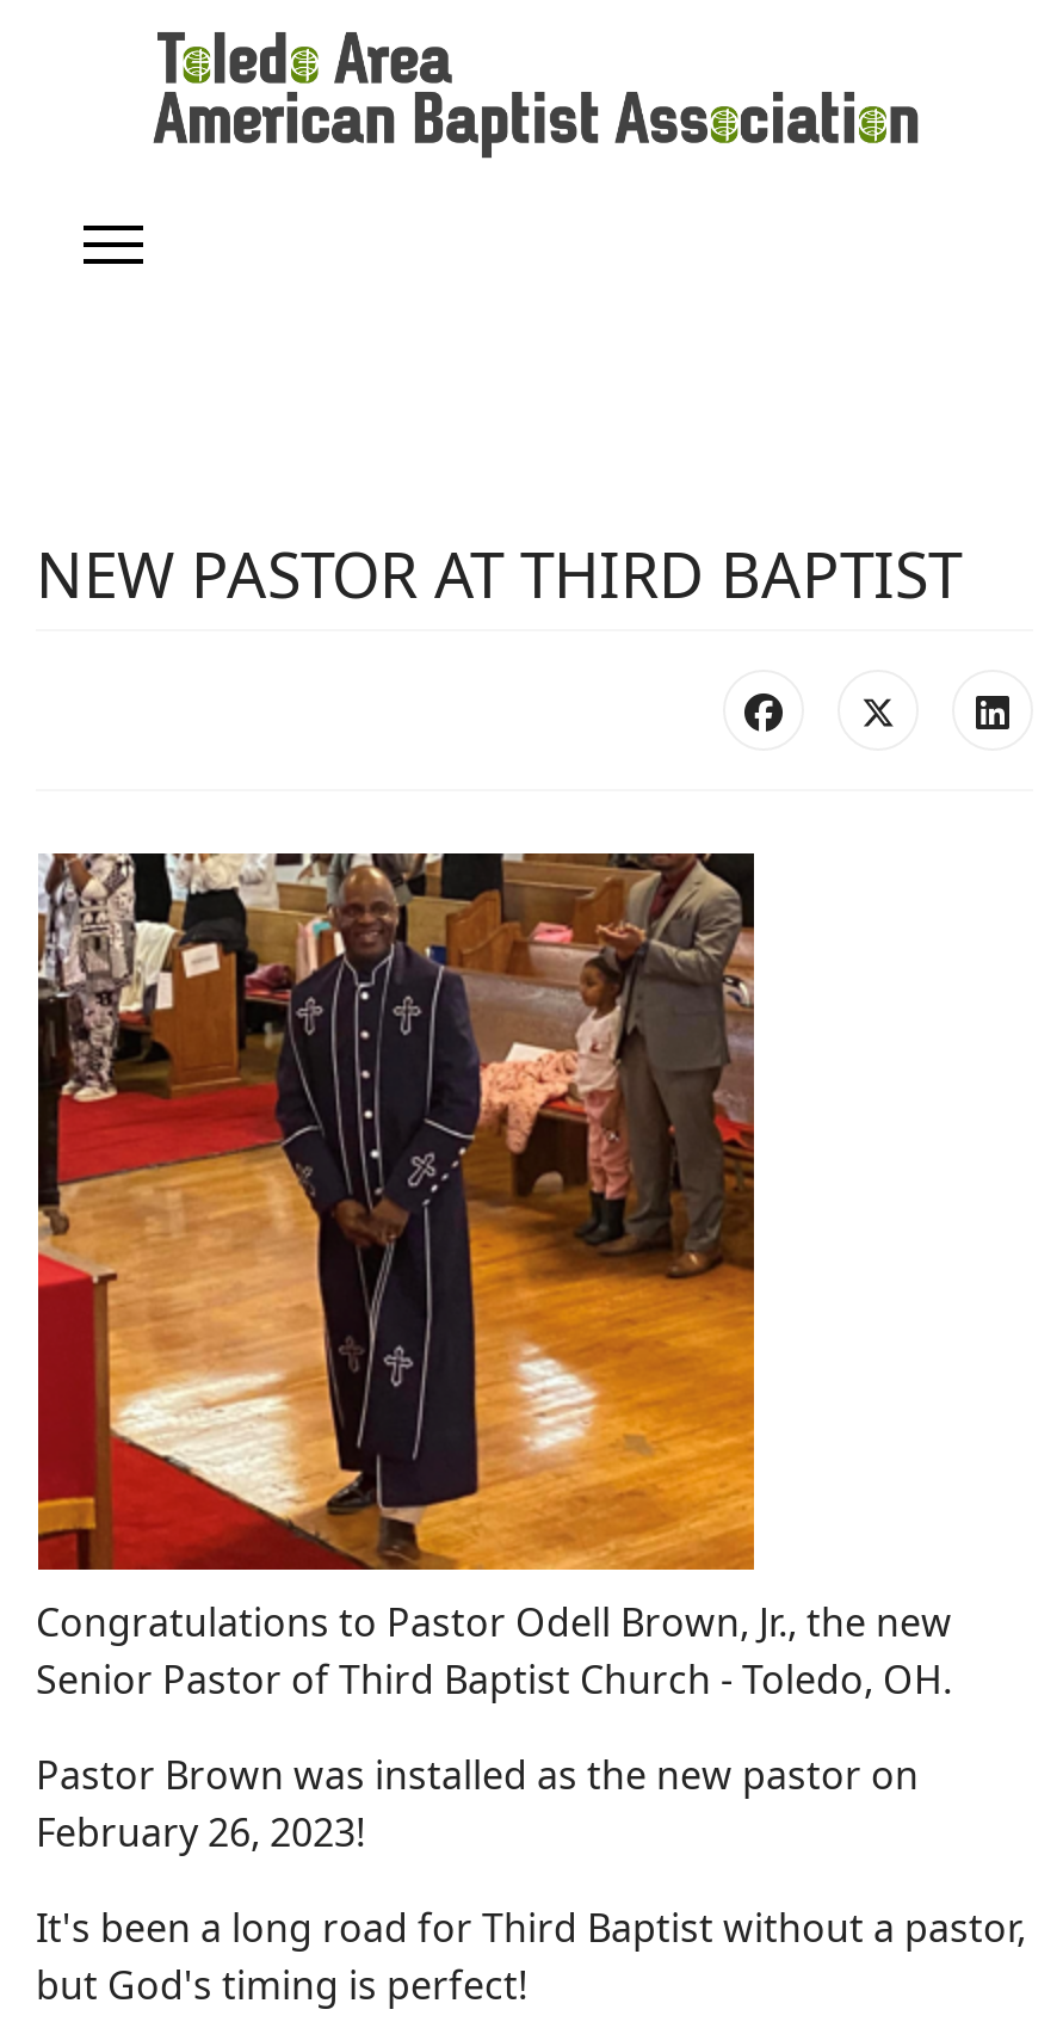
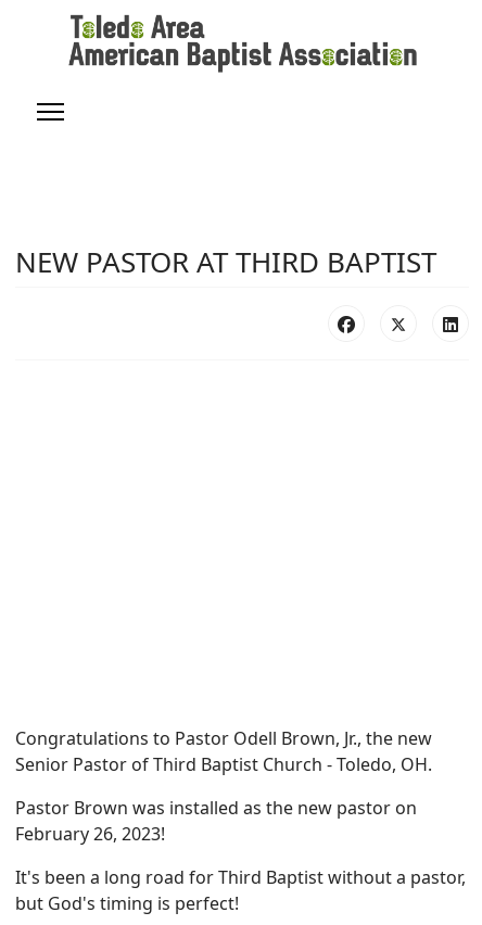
[36,851,756,1572] [image] -> none

